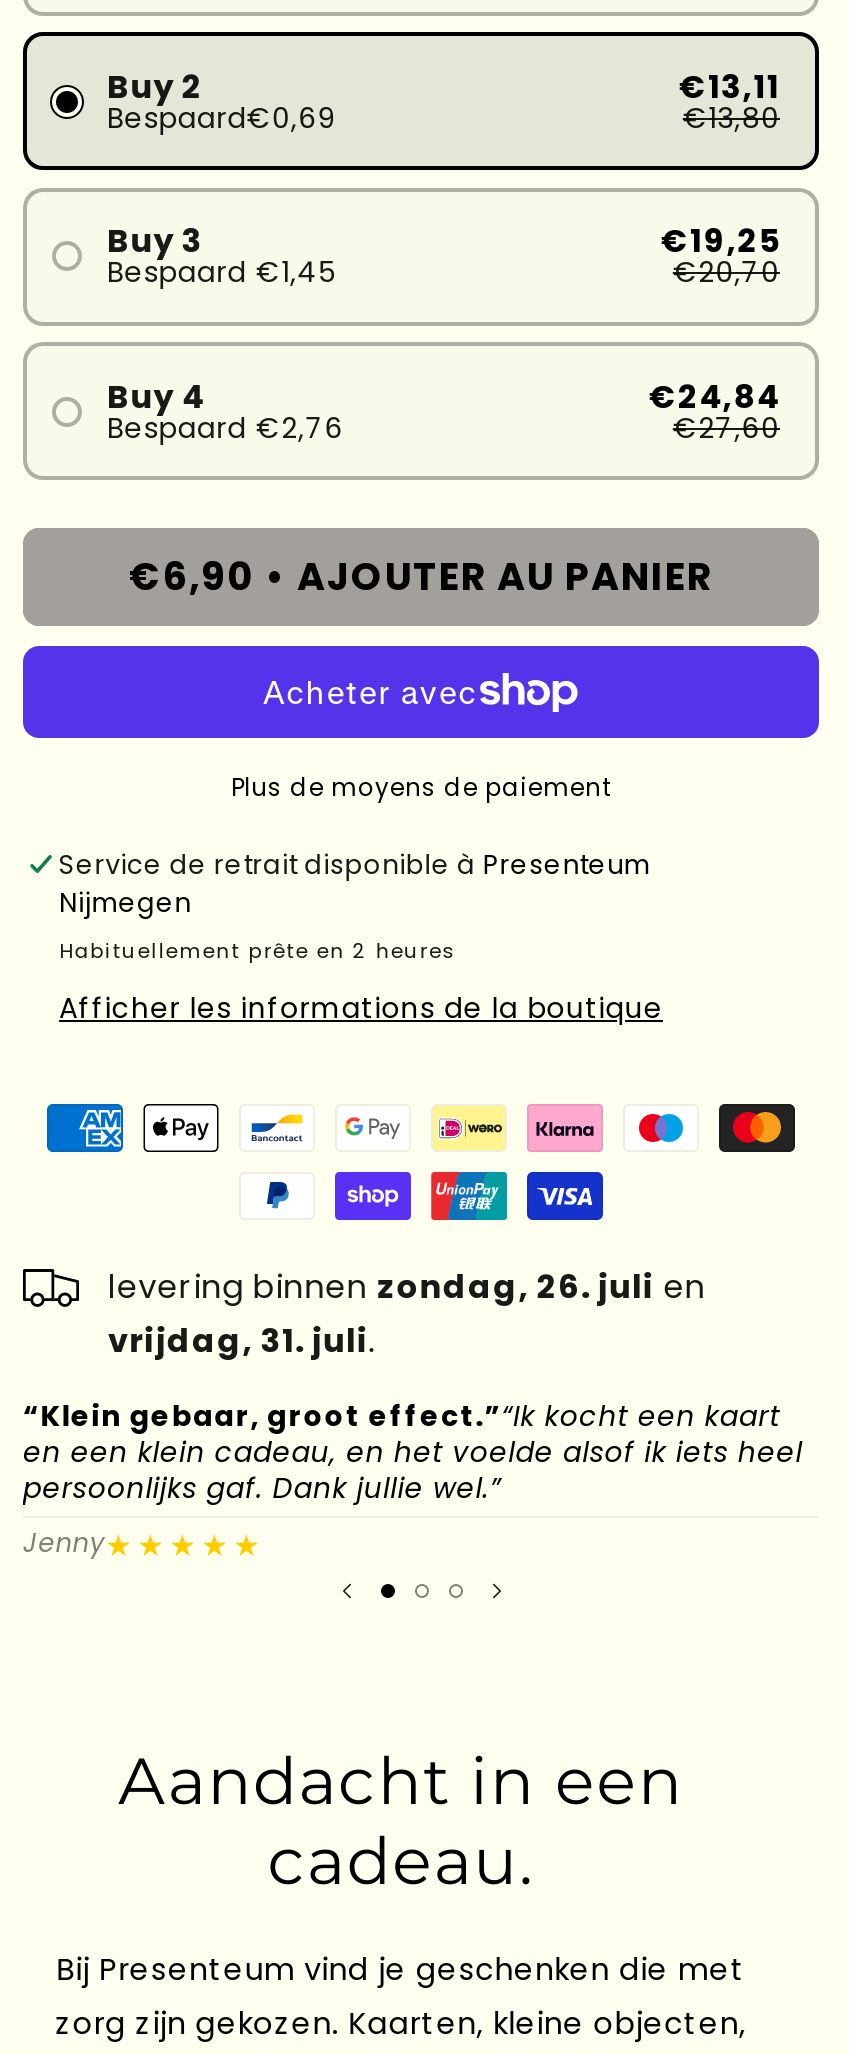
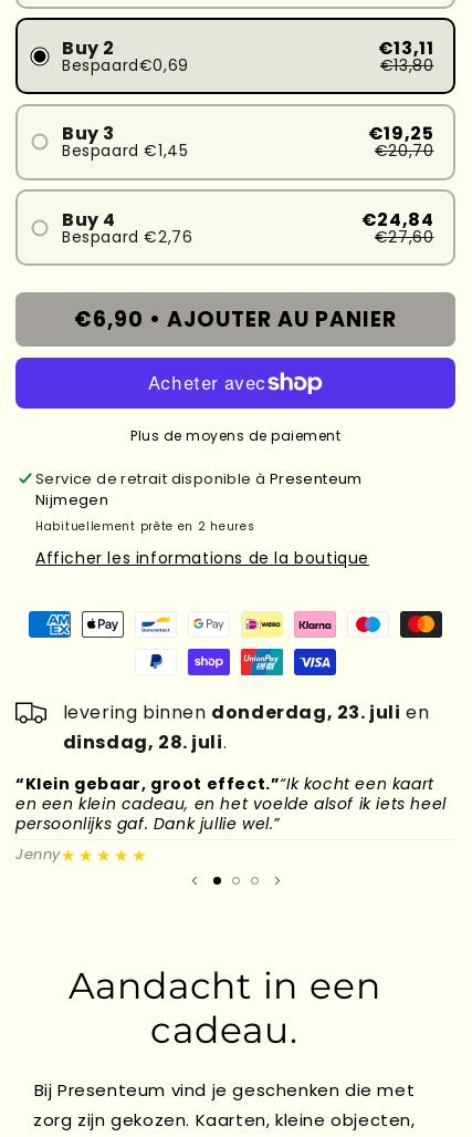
[108,1265,706,1311] levering binnen zondag, 26. juli en -> [62,700,429,726] levering binnen donderdag, 23. juli en
[108,1319,376,1365] vrijdag, 31. juli. -> [62,730,227,755] dinsdag, 28. juli.

